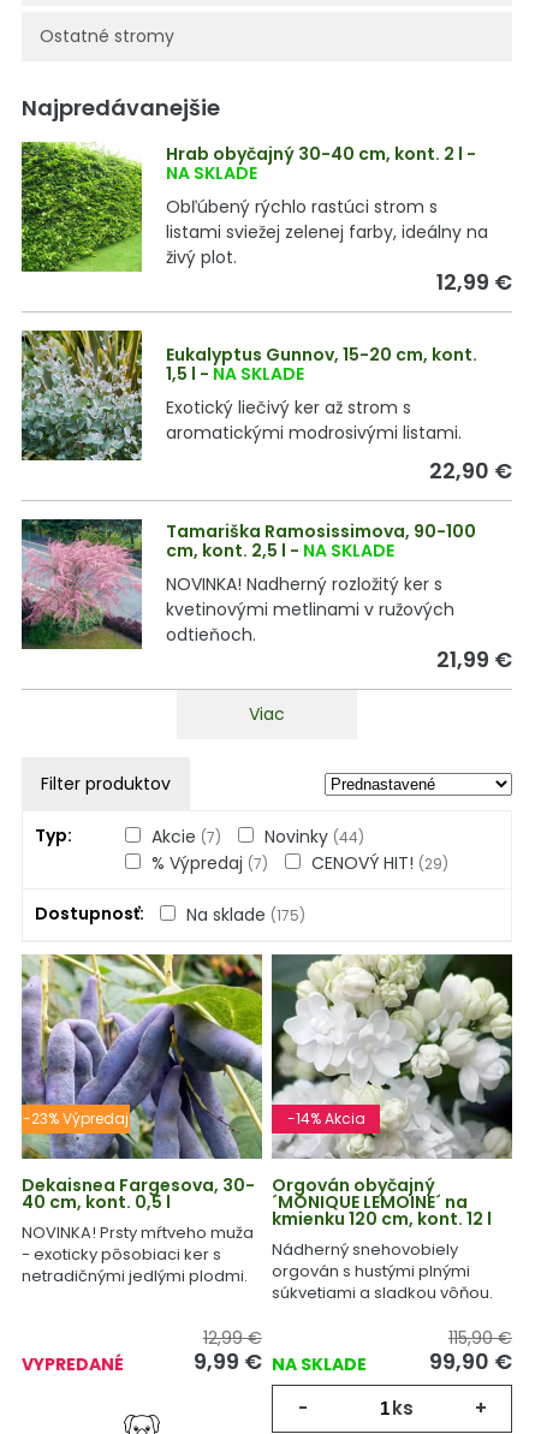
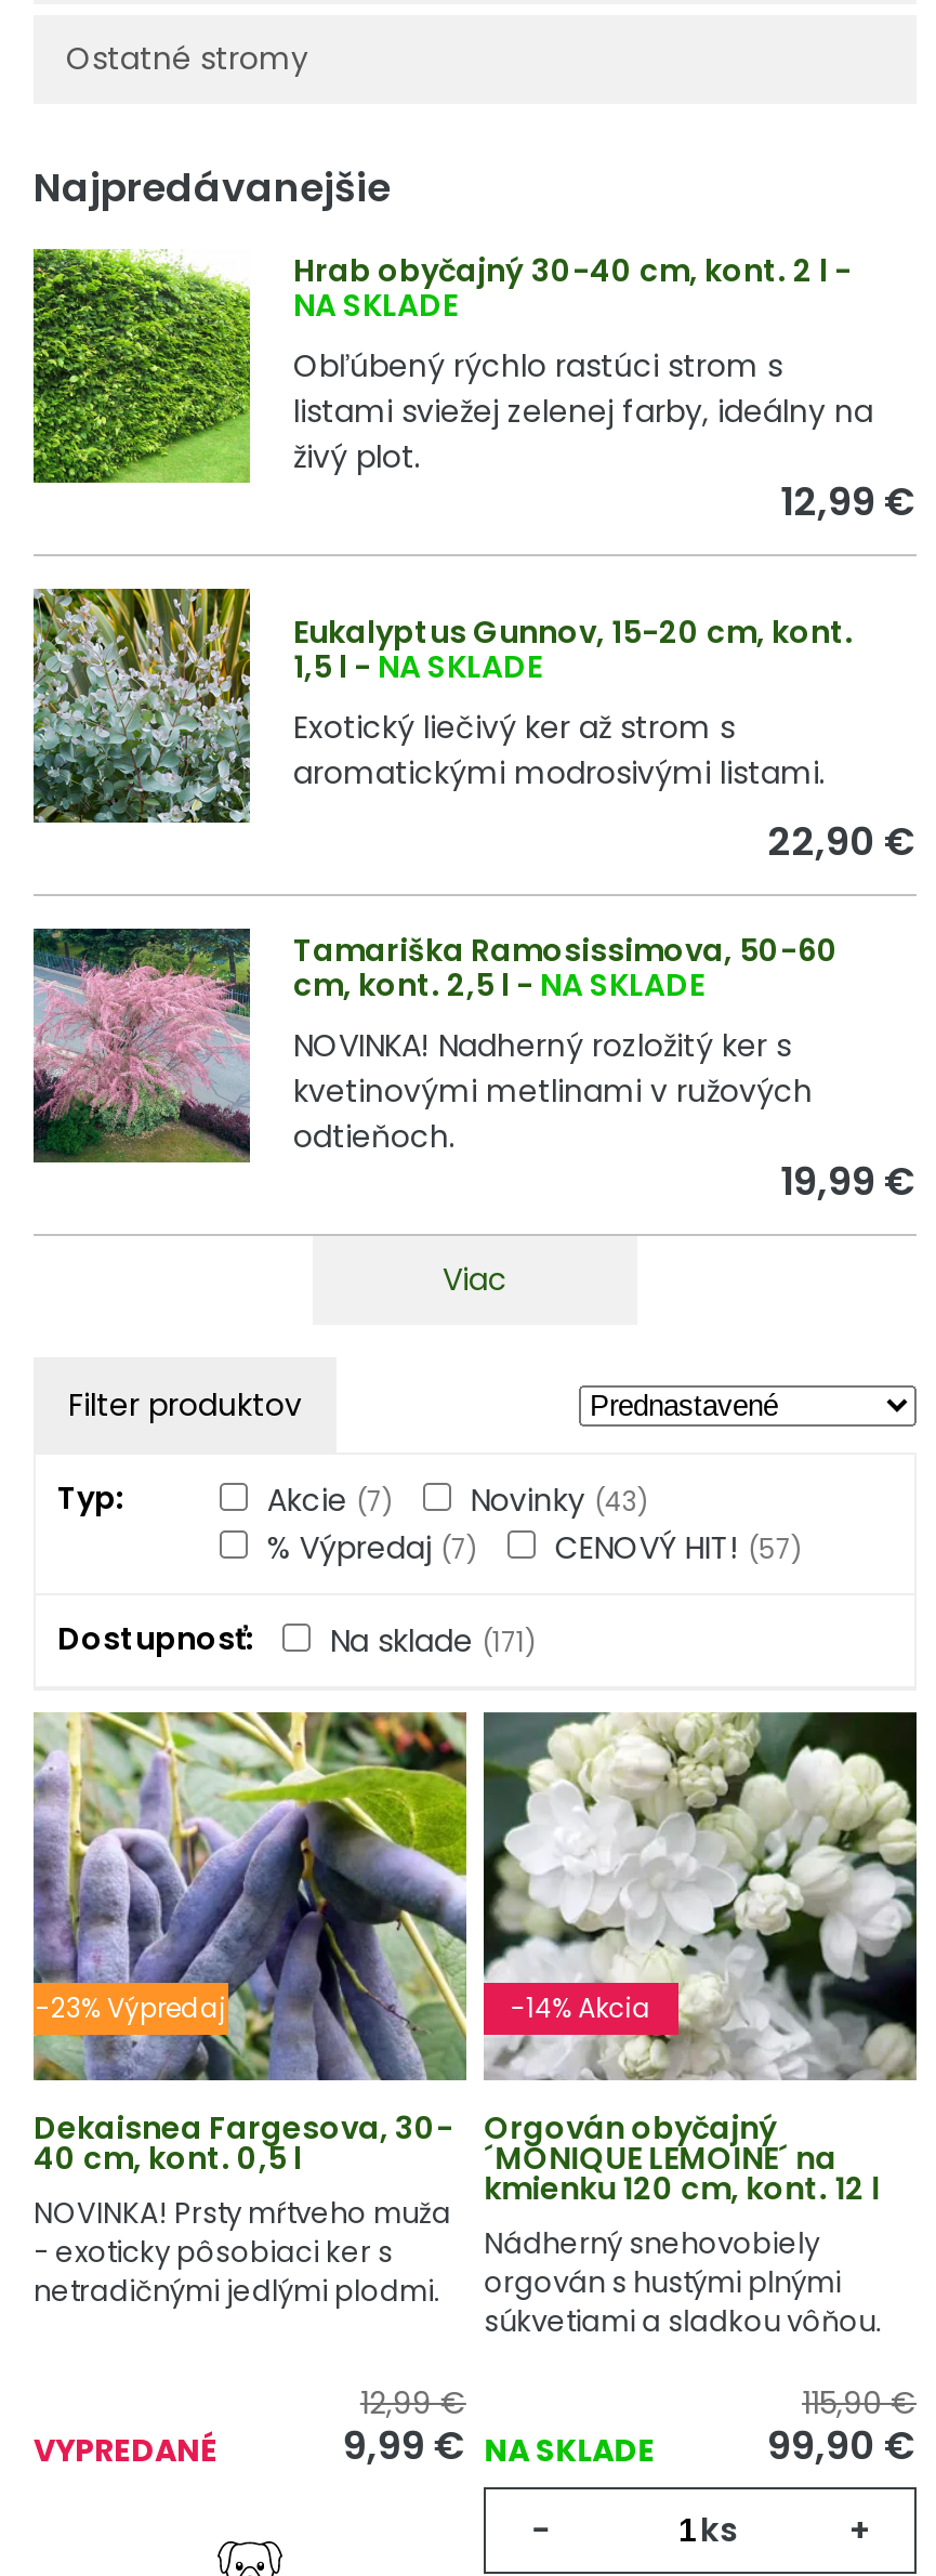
[166,519,476,543] Tamariška Ramosissimova, 90-100 -> [293,928,839,971] Tamariška Ramosissimova, 50-60
[436,644,512,674] 21,99 € -> [780,1154,917,1208] 19,99 €
[151,825,364,849] Akcie (7) Novinky (44) -> [267,1478,648,1522] Akcie (7) Novinky (43)
[151,851,448,875] % Výpredaj (7) CENOVÝ HIT! (29) -> [267,1526,802,1569] % Výpredaj (7) CENOVÝ HIT! (57)
[35,902,305,927] Dostupnosť Na sklade (175) -> [57,1617,536,1662] Dostupnosť Na sklade (171)

